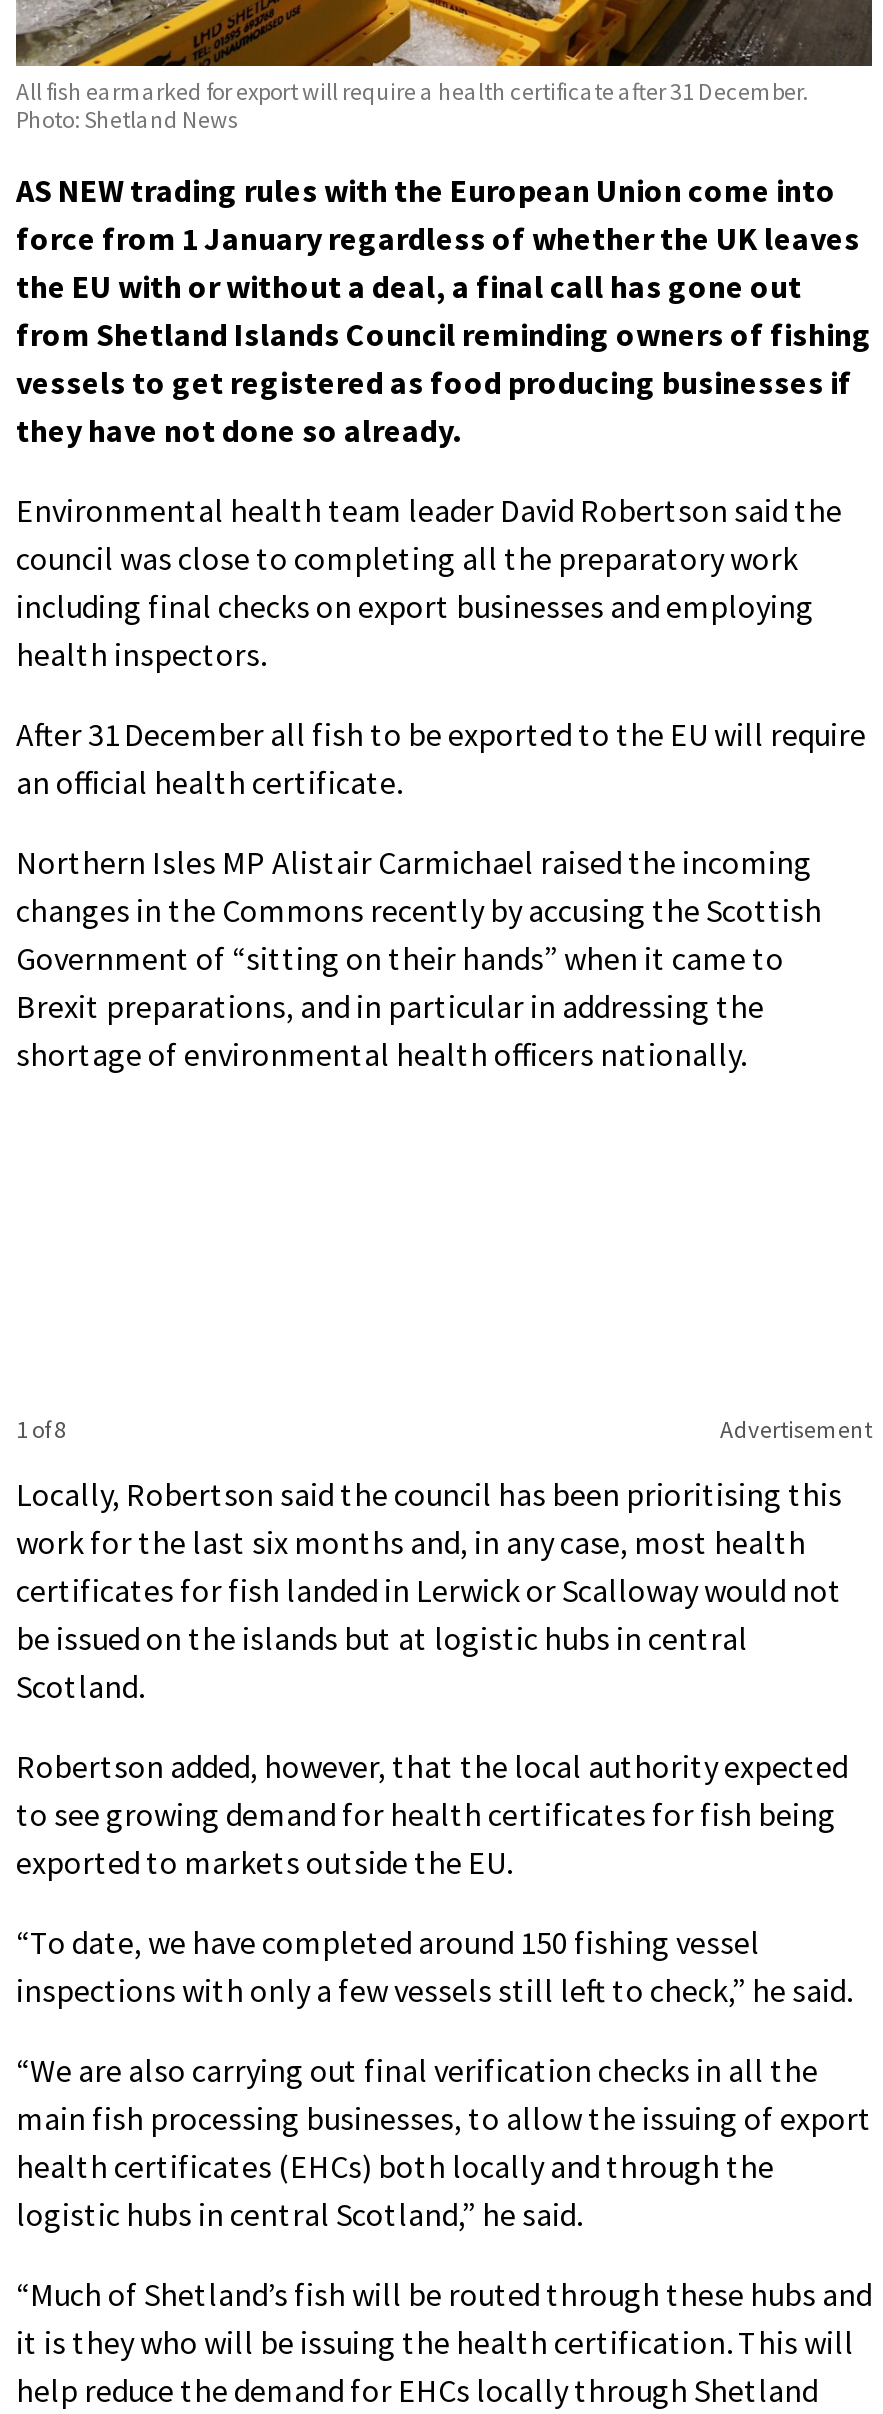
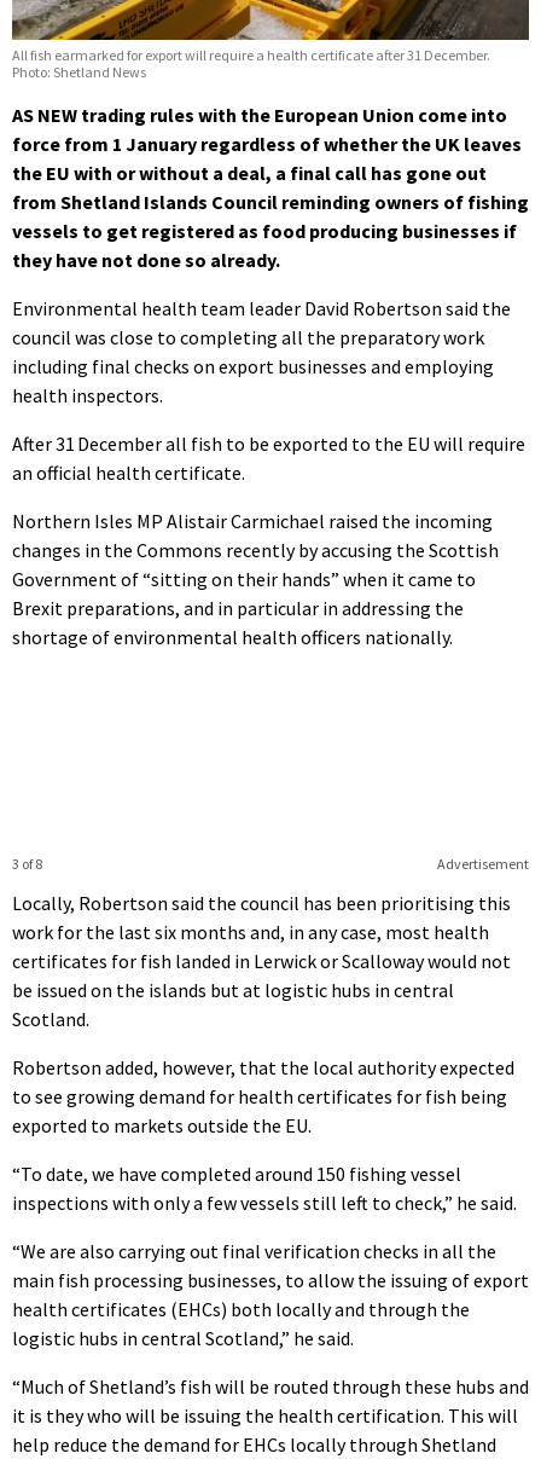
[16,1413,66,1443] 1 of 8 -> [12,854,42,872] 3 of 8

